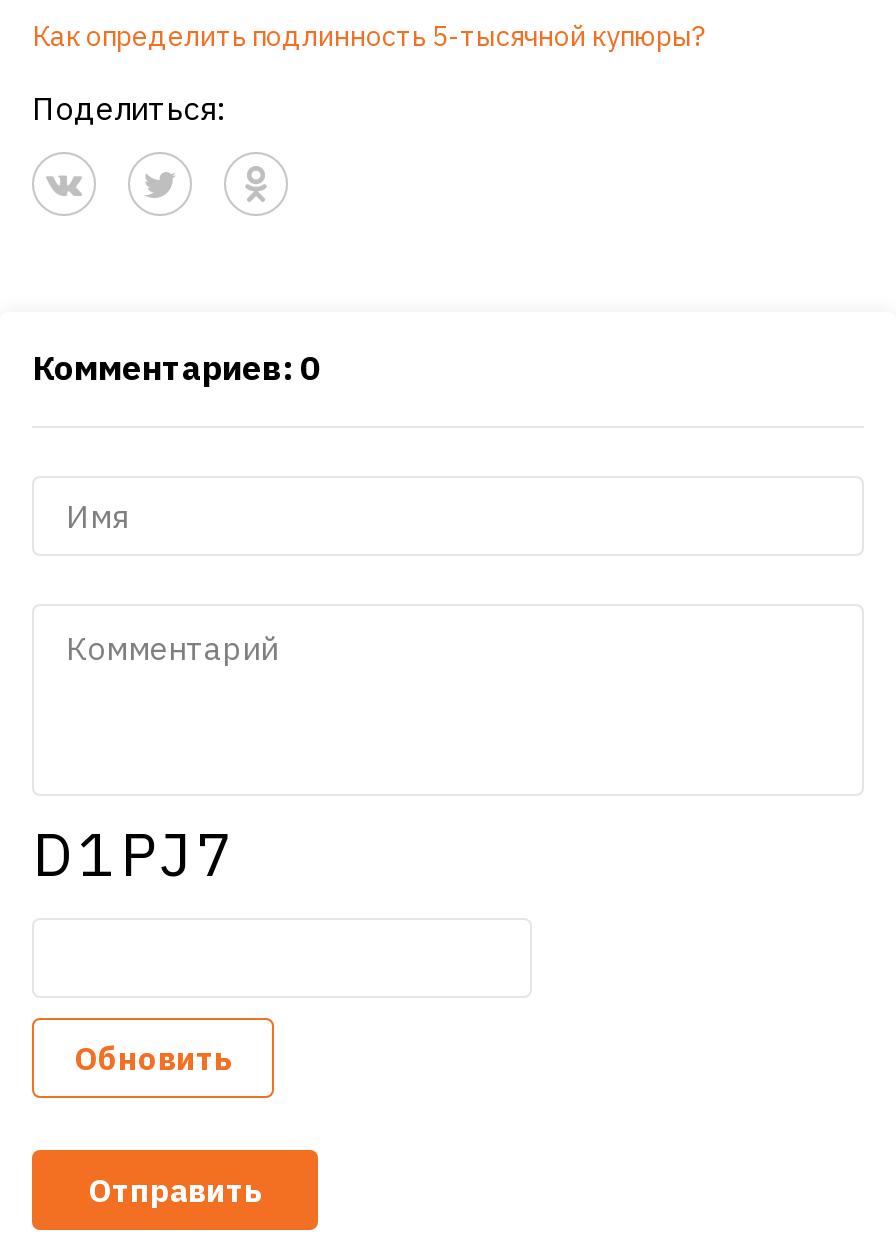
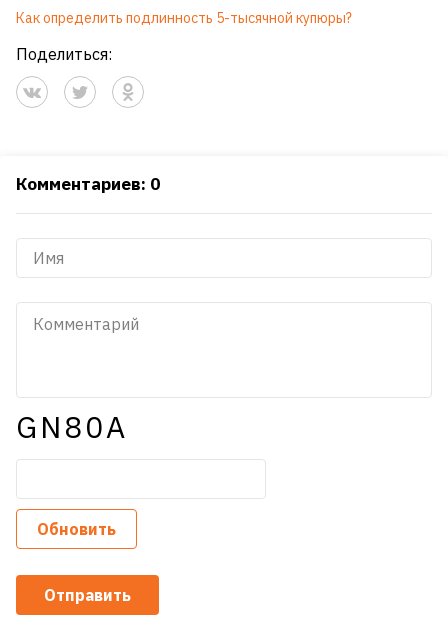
[32,815,238,893] D1PJ7 -> [16,407,128,446] GN80A

